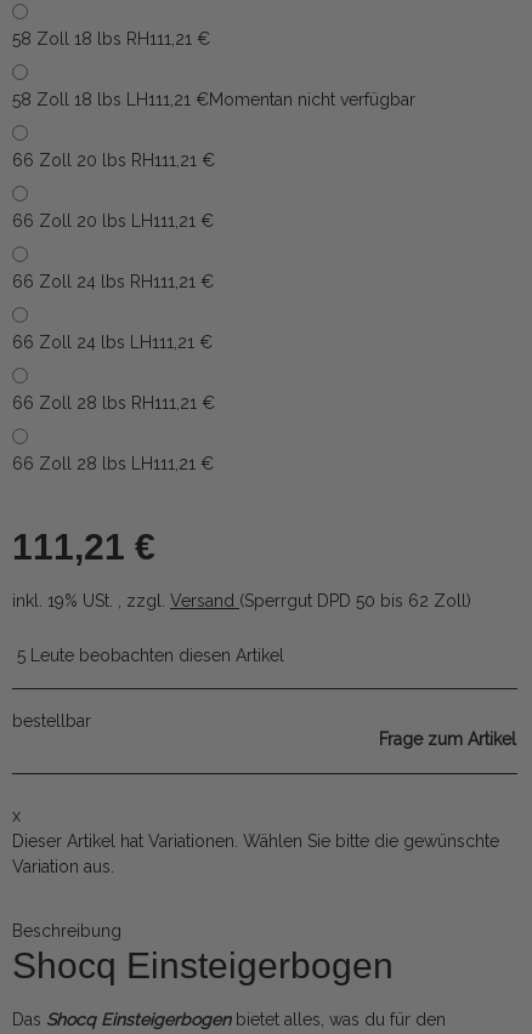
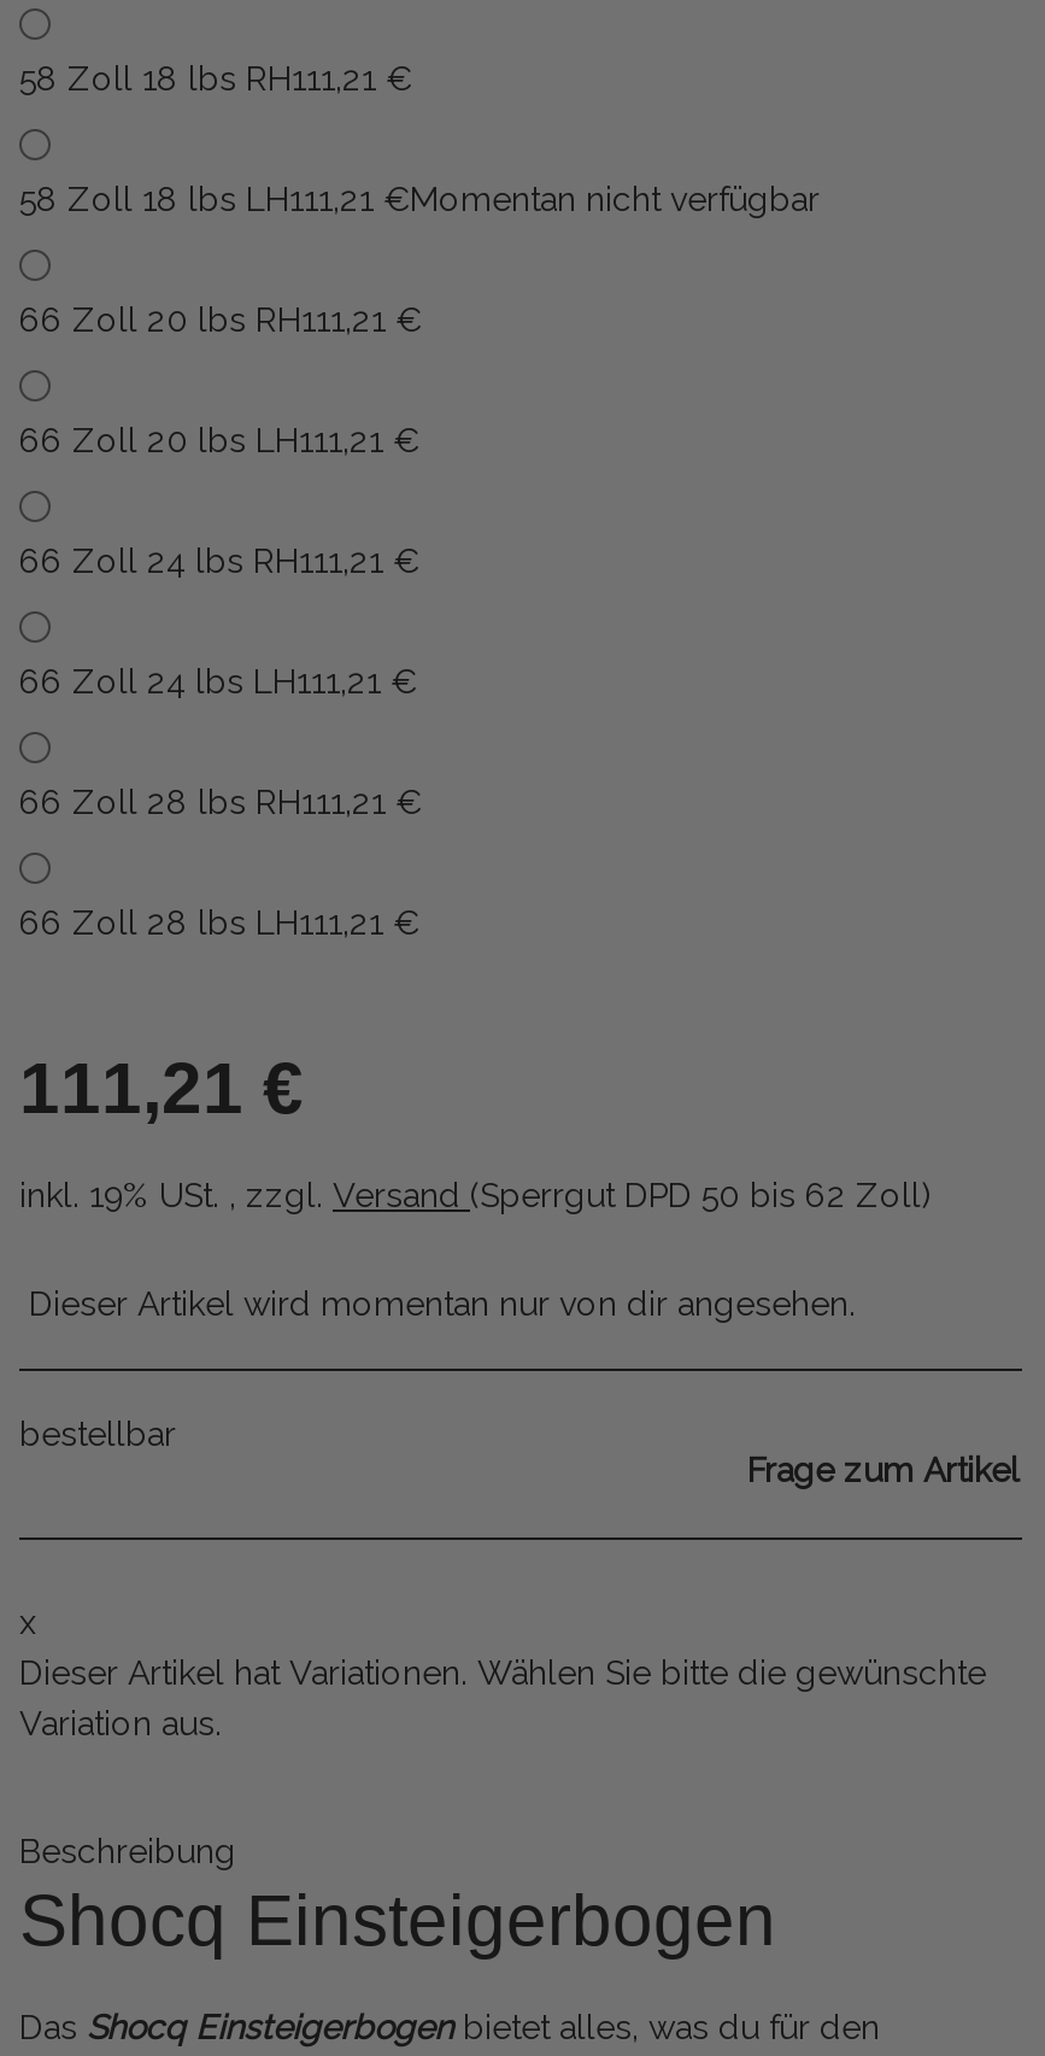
[17,646,284,666] 5 Leute beobachten diesen Artikel -> [29,1285,856,1324] Dieser Artikel wird momentan nur von dir angesehen.

